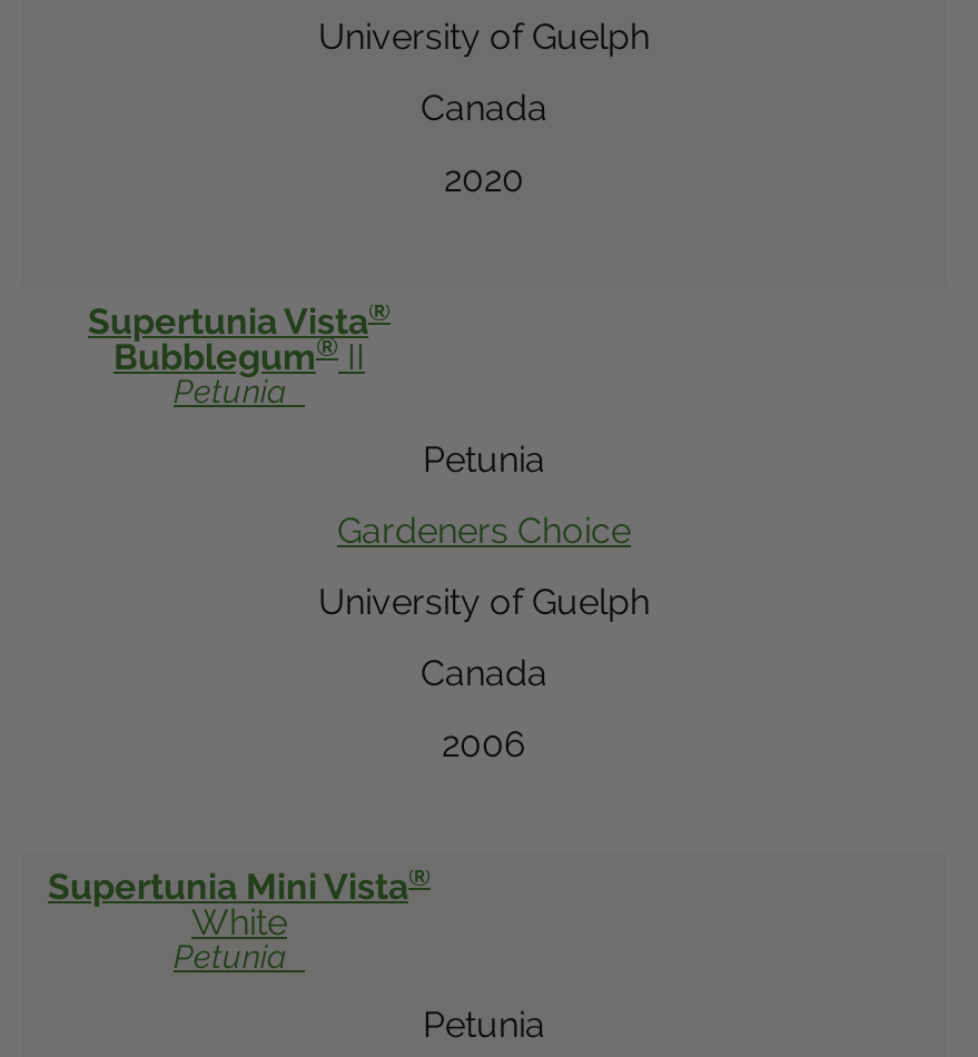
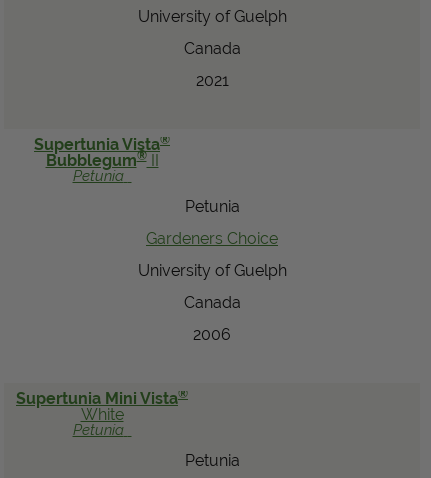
[444,159,524,201] 2020 -> [195,71,228,90] 2021

